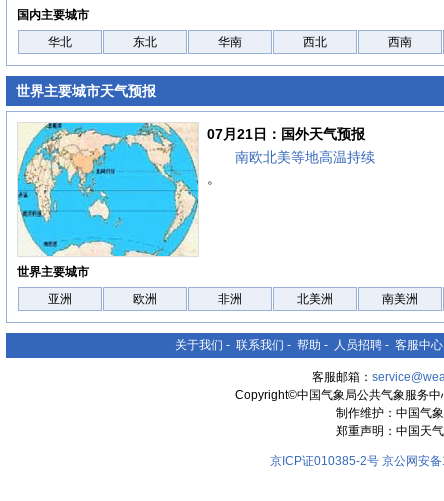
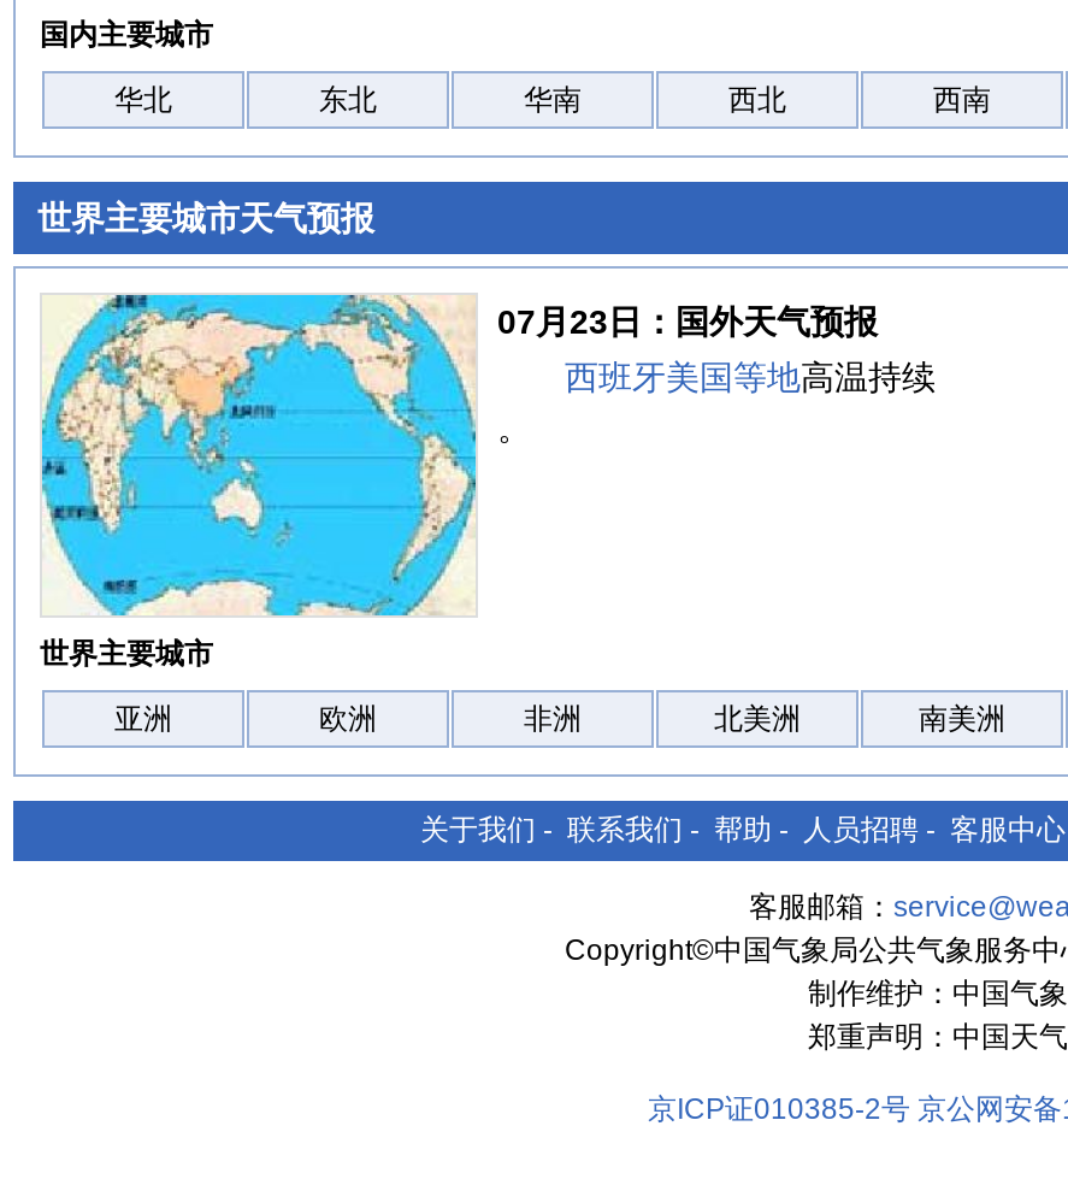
[207,126,375,165] 07月21日：国外天气预报 | 南欧北美等地高温持续 -> [497,302,936,396] 07月23日：国外天气预报 | 西班牙美国等地高温持续

